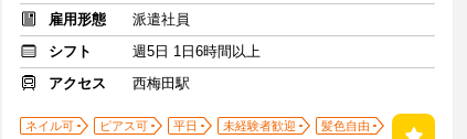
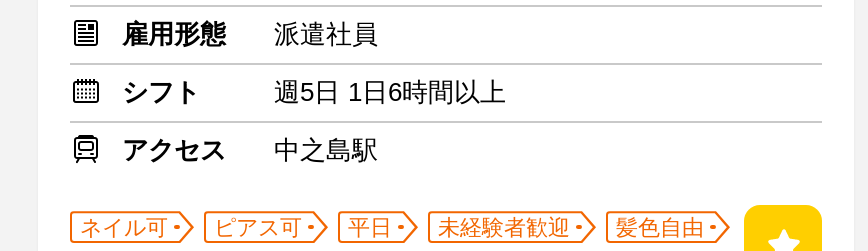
[132,75,190,92] 西梅田駅 -> [274,135,378,165] 中之島駅

